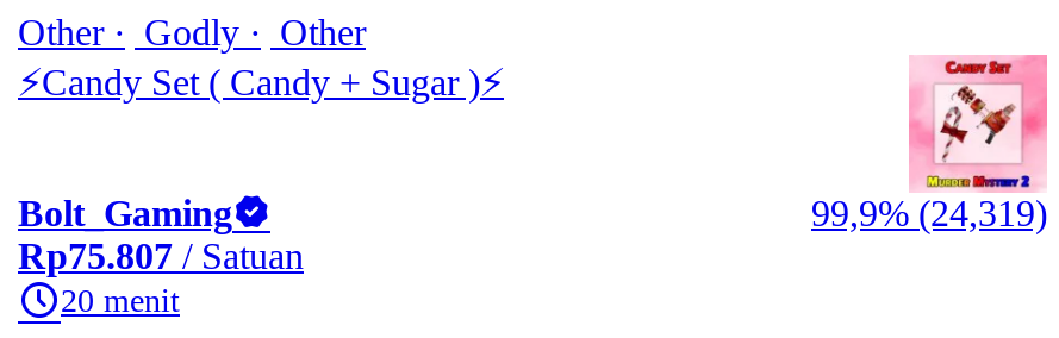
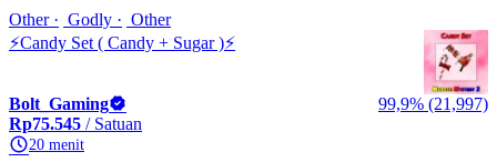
[811,193,1047,233] 99,9% (24,319) -> [378,94,488,113] 99,9% (21,997)
[18,236,304,276] Rp75.807 / Satuan -> [9,114,142,133] Rp75.545 / Satuan

